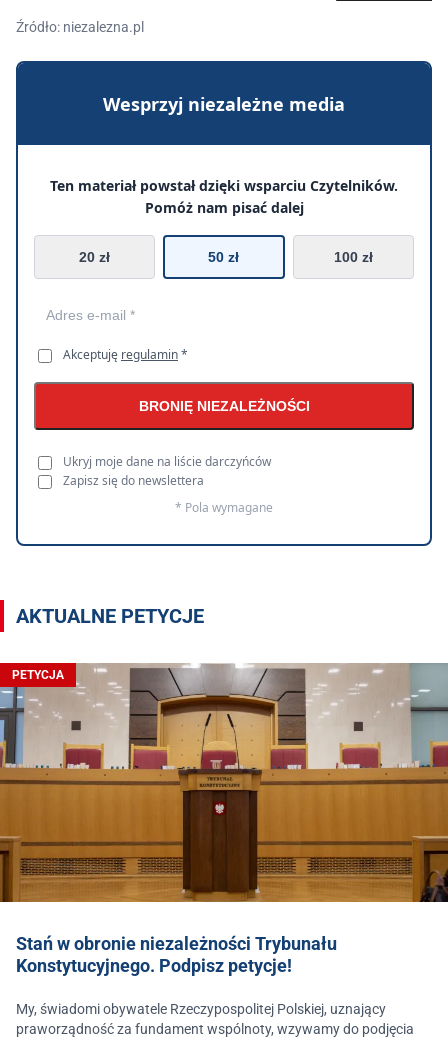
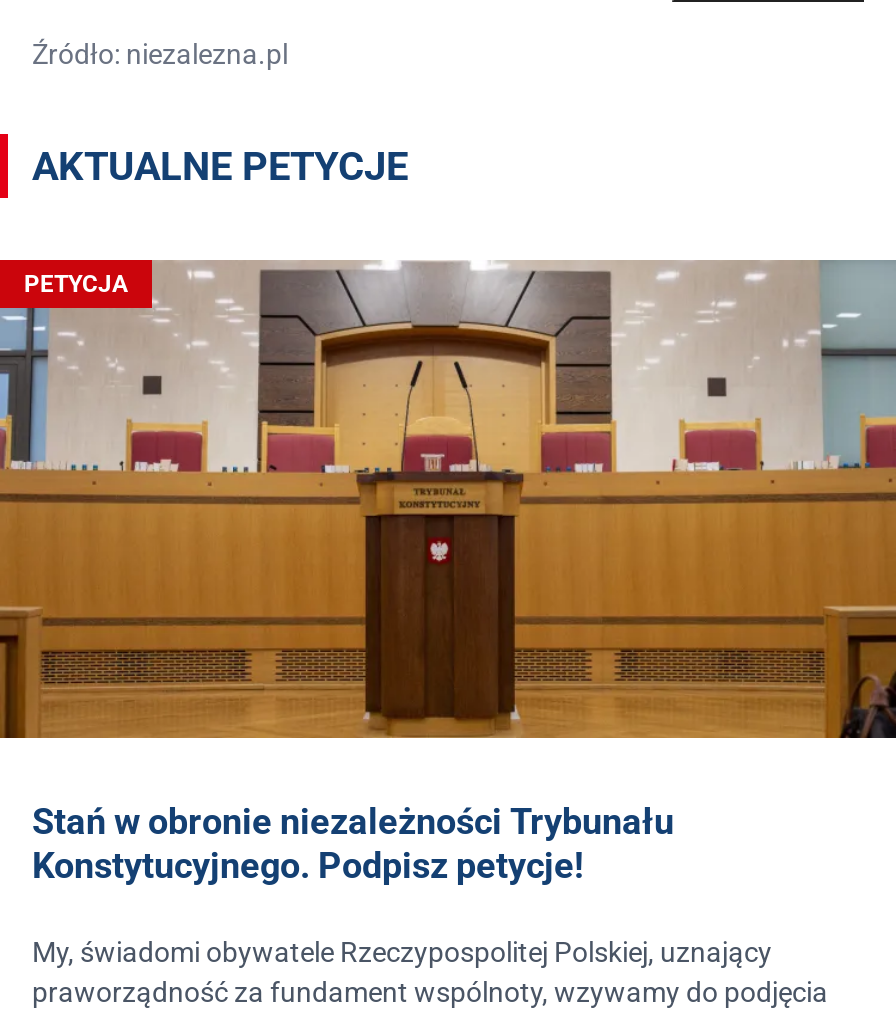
[15,60,433,547] [image] | Wesprzyj niezależne media | Ten materiał powstał dzięki wsparciu Czytelników. | Pomóż nam pisać dalej | 20 zł | 50 zł | 100 zł -> none
[63,346,309,516] Akceptuję regulamin * | BRONIĘ NIEZALEŻNOŚCI | Ukryj moje dane na liście darczyńców | Zapisz się do newslettera | * Pola wymagane -> none

